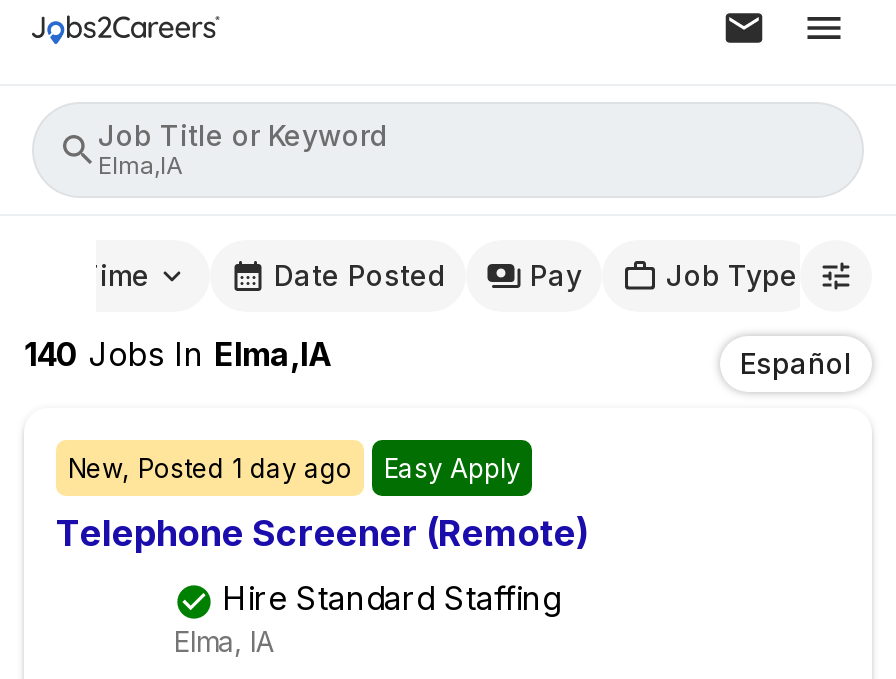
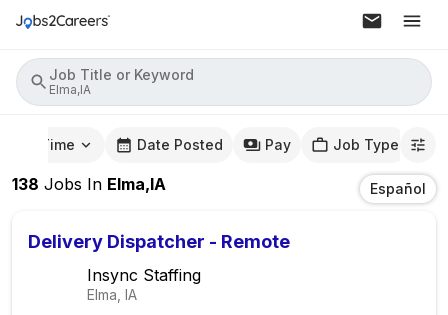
[24,334,332,374] 140 Jobs In Elma,IA -> [12,174,166,194] 138 Jobs In Elma,IA
[56,452,590,618] New, Posted 1 day ago | Easy Apply | Telephone Screener (Remote) | Hire Standard Staffing -> [28,231,290,285] Delivery Dispatcher - Remote | Insync Staffing

